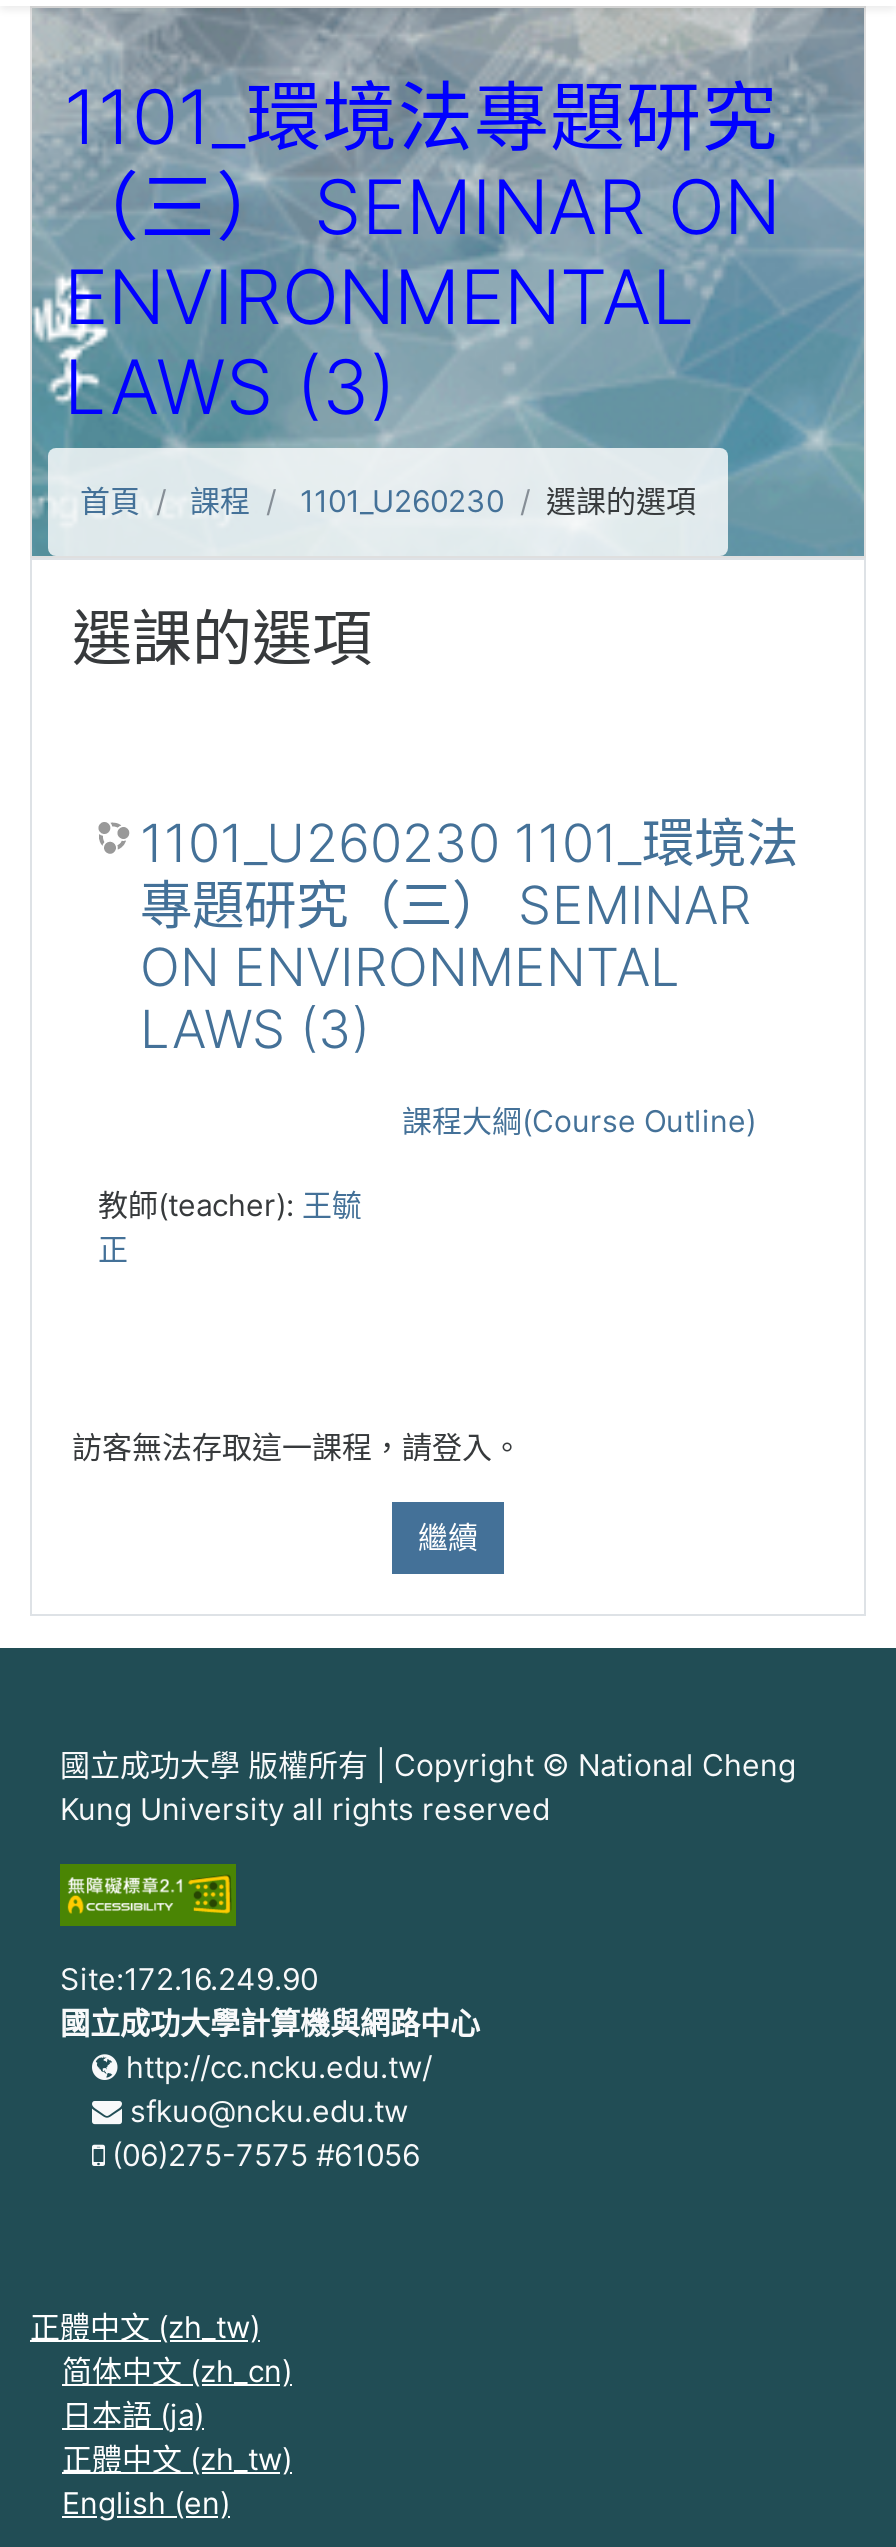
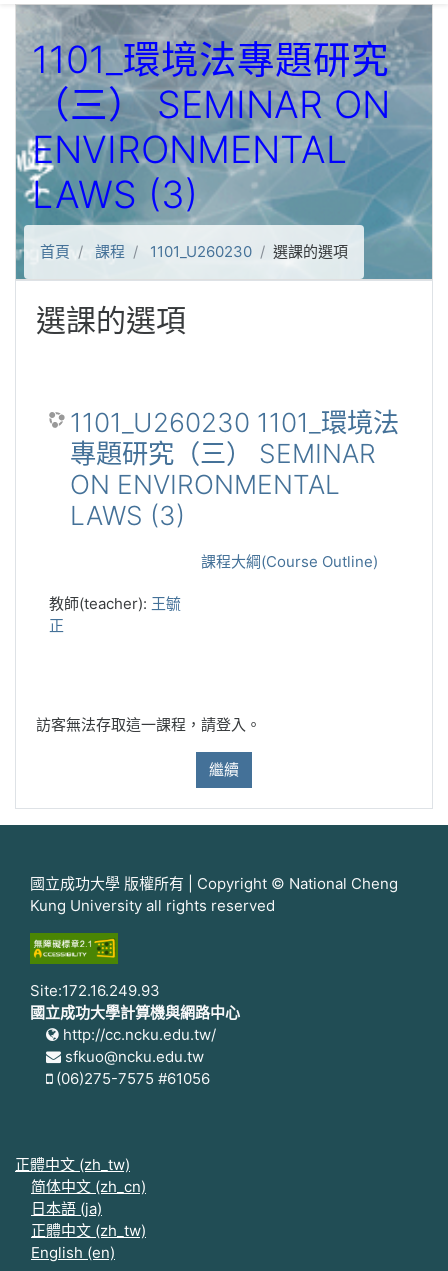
[60,1960,318,1998] Site:172.16.249.90 -> [30,981,160,1000] Site:172.16.249.93

